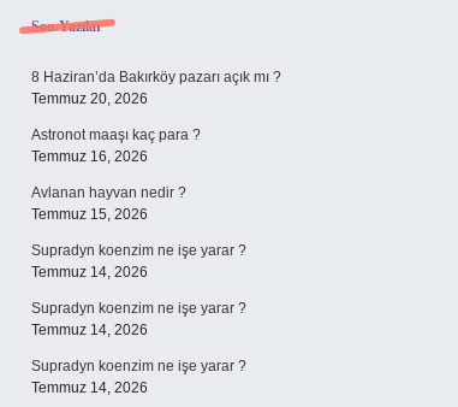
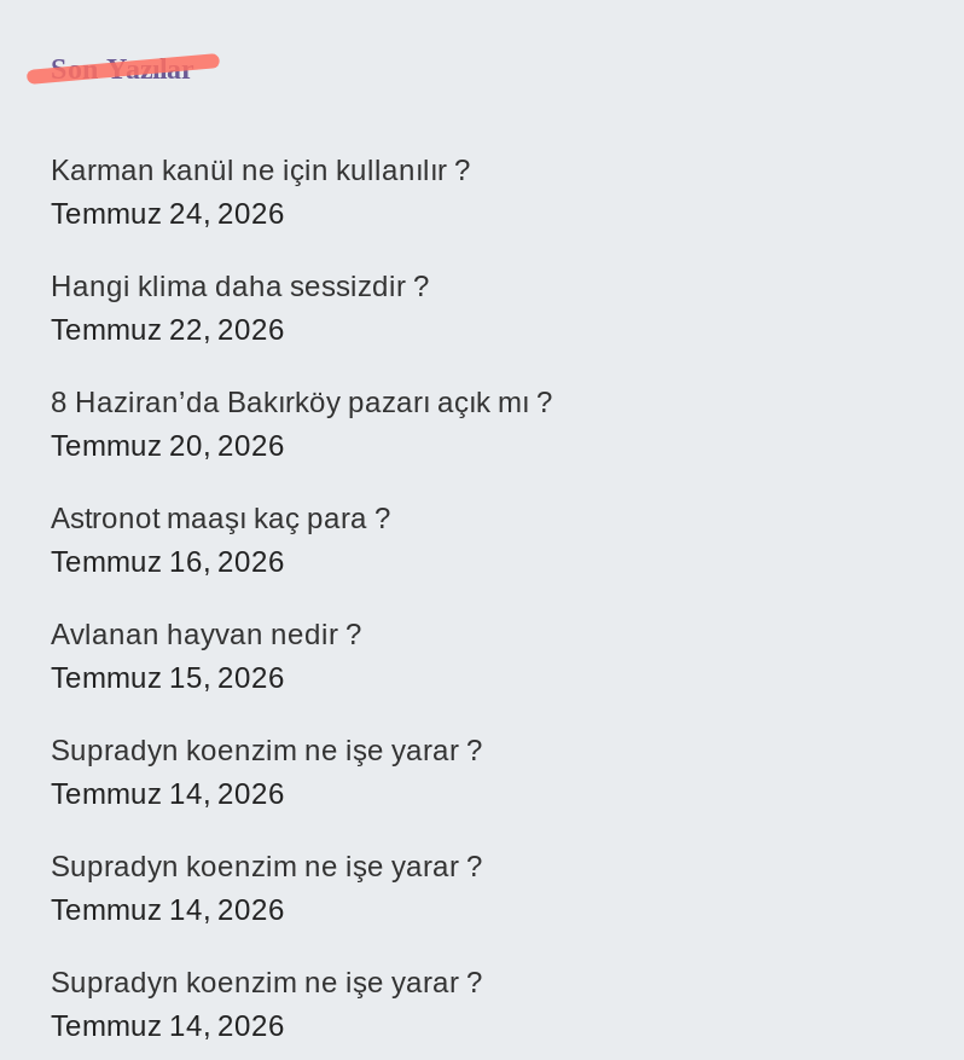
none -> [51,154,471,347] Karman kanül ne için kullanılır ? | Temmuz 24, 2026 | Hangi klima daha sessizdir ? | Temmuz 22, 2026

